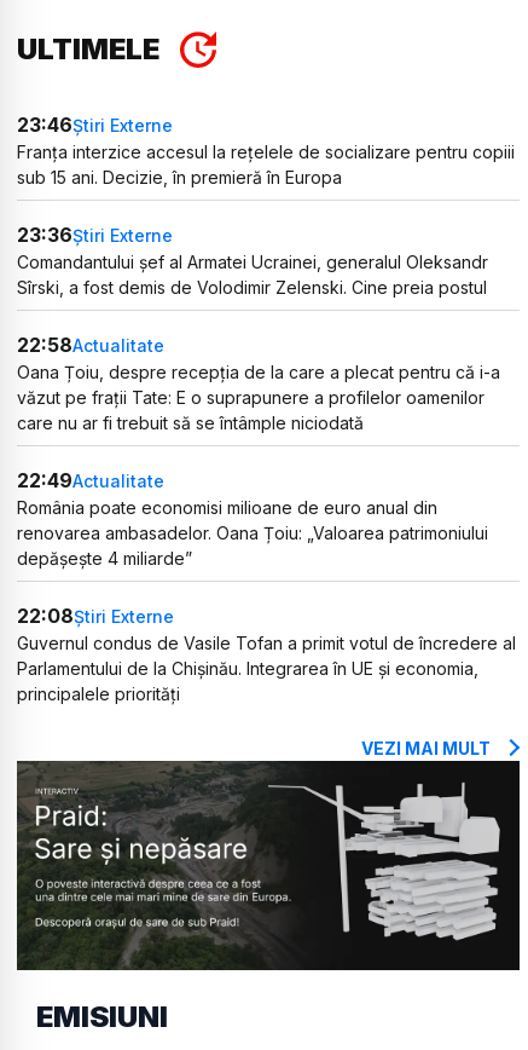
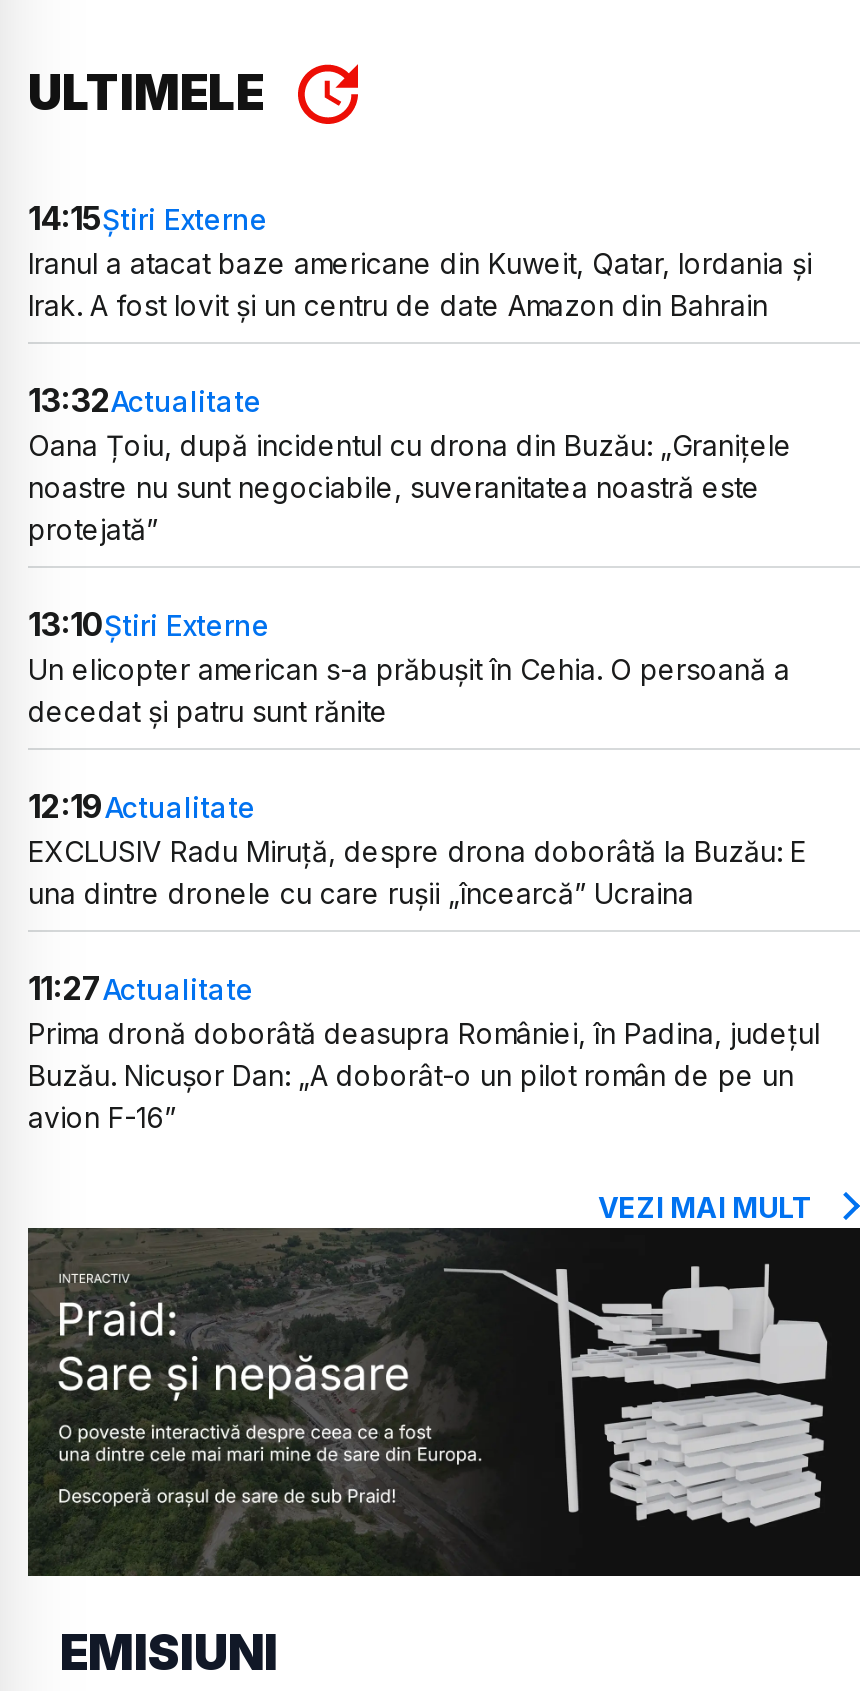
[17,113,515,188] 23:46Știri Externe | Franța interzice accesul la rețelele de socializare pentru copiii | sub 15 ani. Decizie, în premieră în Europa -> [28,199,812,323] 14:15Știri Externe | Iranul a atacat baze americane din Kuweit, Qatar, Iordania și | Irak. A fost lovit și un centru de date Amazon din Bahrain
[17,223,488,298] 23:36Știri Externe | Comandantului șef al Armatei Ucrainei, generalul Oleksandr | Sîrski, a fost demis de Volodimir Zelenski. Cine preia postul -> [28,381,792,547] 13:32Actualitate | Oana Țoiu, după incidentul cu drona din Buzău: „Granițele | noastre nu sunt negociabile, suveranitatea noastră este | protejată”
[17,333,500,433] 22:58Actualitate | Oana Țoiu, despre recepția de la care a plecat pentru că i-a | văzut pe frații Tate: E o suprapunere a profilelor oamenilor | care nu ar fi trebuit să se întâmple niciodată -> [28,605,790,729] 13:10Știri Externe | Un elicopter american s-a prăbușit în Cehia. O persoană a | decedat și patru sunt rănite
[17,468,488,569] 22:49Actualitate | România poate economisi milioane de euro anual din | renovarea ambasadelor. Oana Țoiu: „Valoarea patrimoniului | depășește 4 miliarde” -> [28,787,806,911] 12:19Actualitate | EXCLUSIV Radu Miruță, despre drona doborâtă la Buzău: E | una dintre dronele cu care rușii „încearcă” Ucraina
[17,604,516,704] 22:08Știri Externe | Guvernul condus de Vasile Tofan a primit votul de încredere al | Parlamentului de la Chișinău. Integrarea în UE și economia, | principalele priorități -> [28,969,820,1135] 11:27Actualitate | Prima dronă doborâtă deasupra României, în Padina, județul | Buzău. Nicușor Dan: „A doborât-o un pilot român de pe un | avion F-16”

